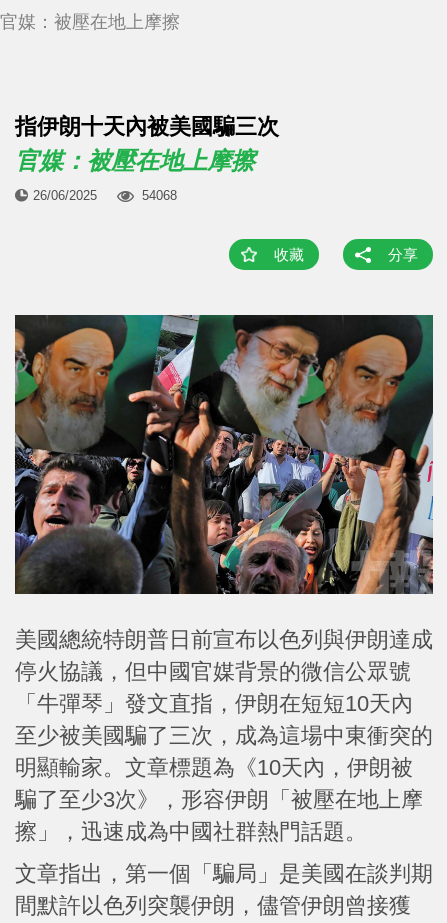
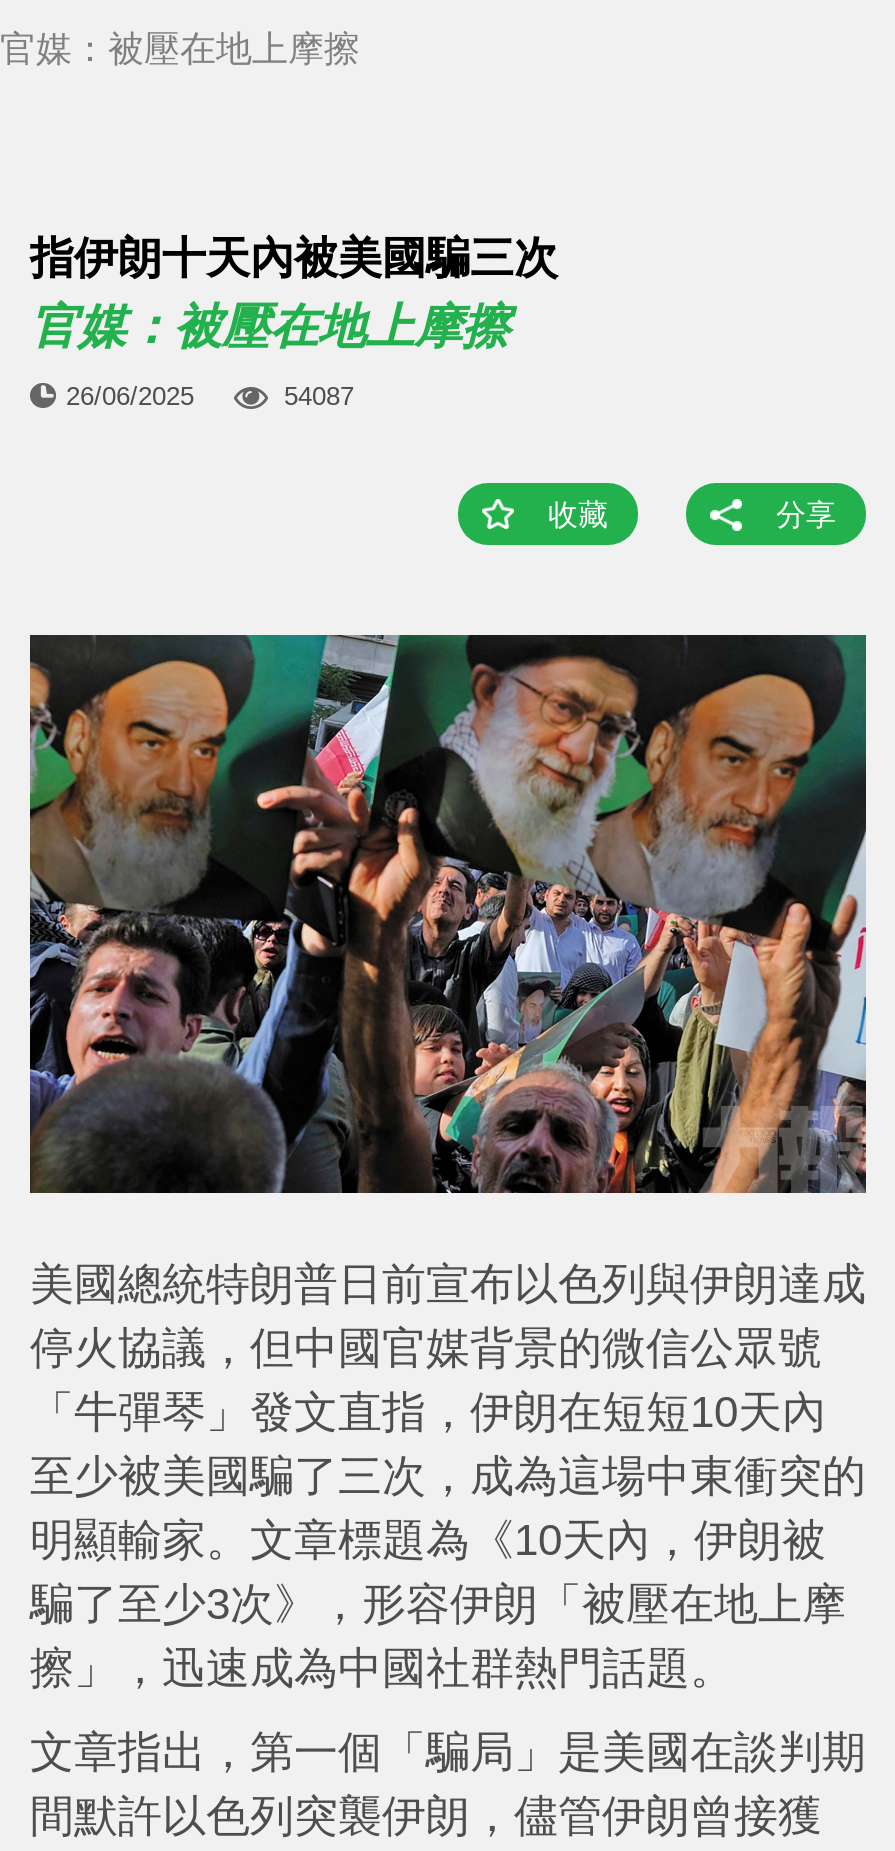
[142,188,177,203] 54068 -> [284,381,354,411] 54087

